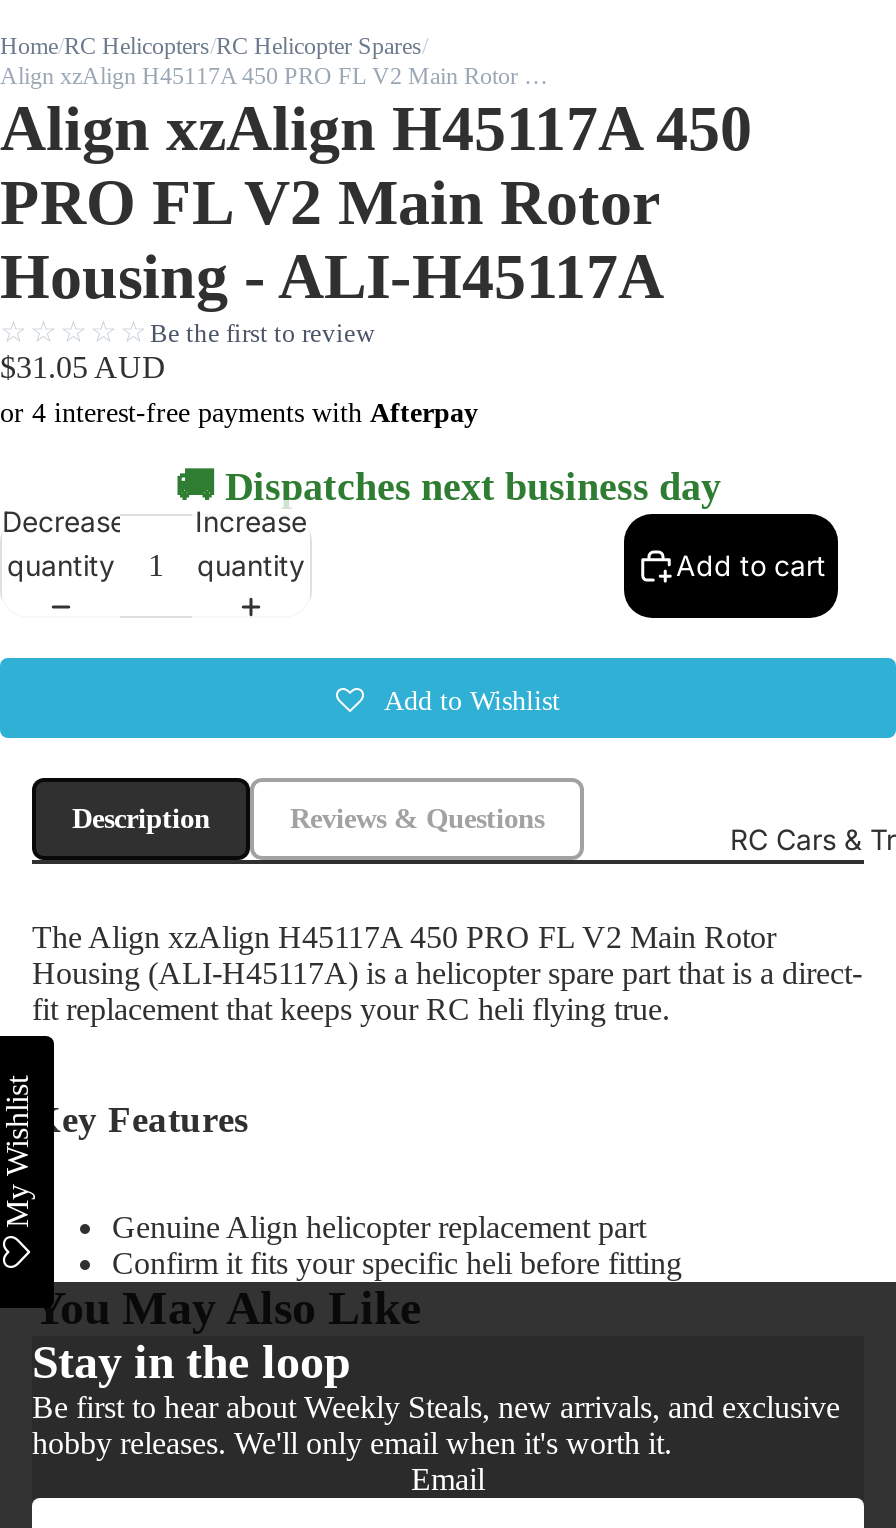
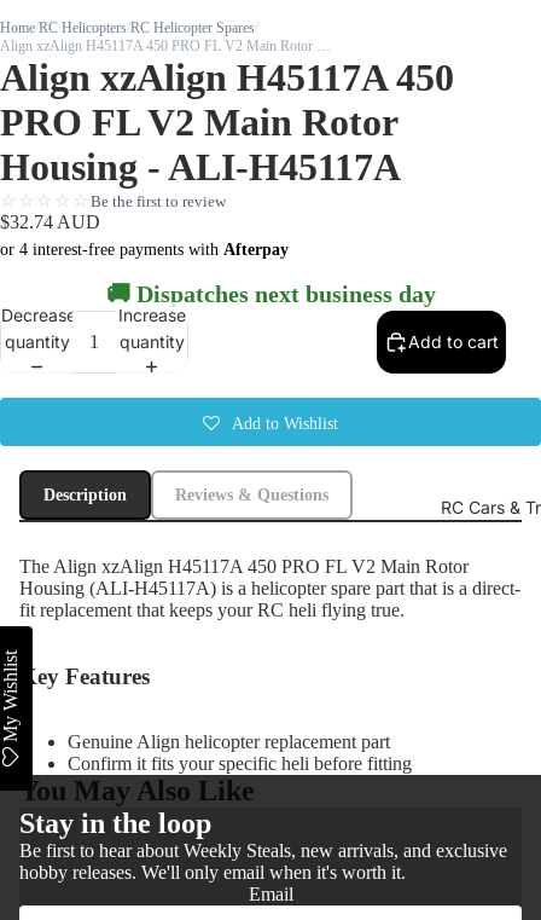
[0,350,166,384] $31.05 AUD -> [0,212,100,232] $32.74 AUD

